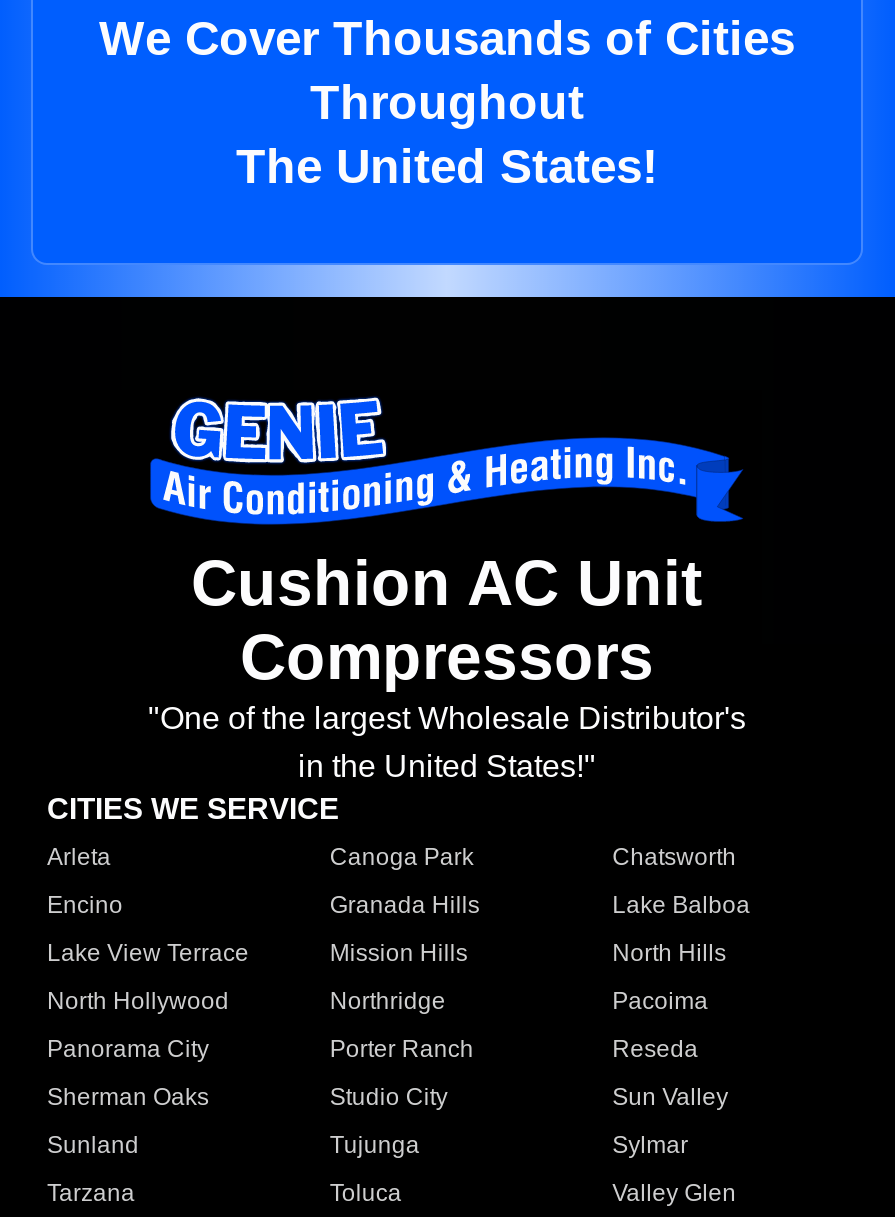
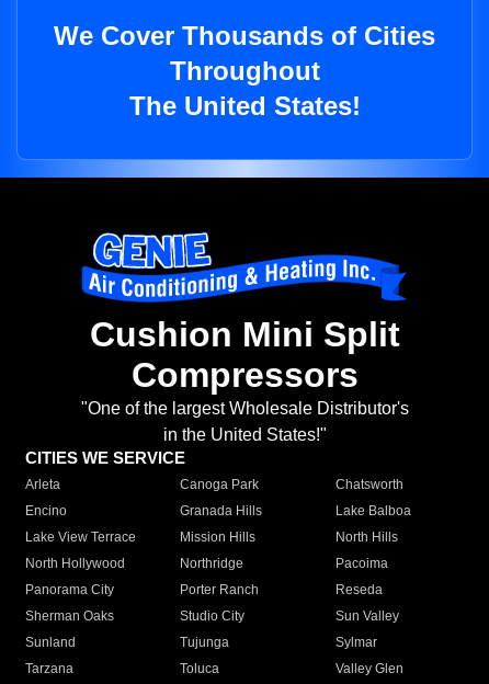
[191,548,703,620] Cushion AC Unit -> [89,315,400,354] Cushion Mini Split

